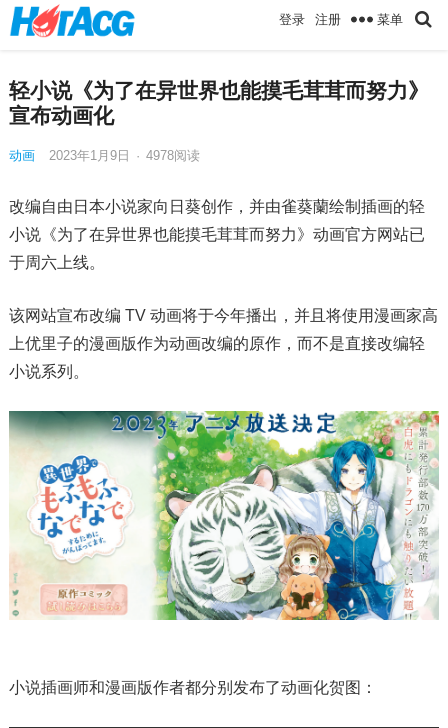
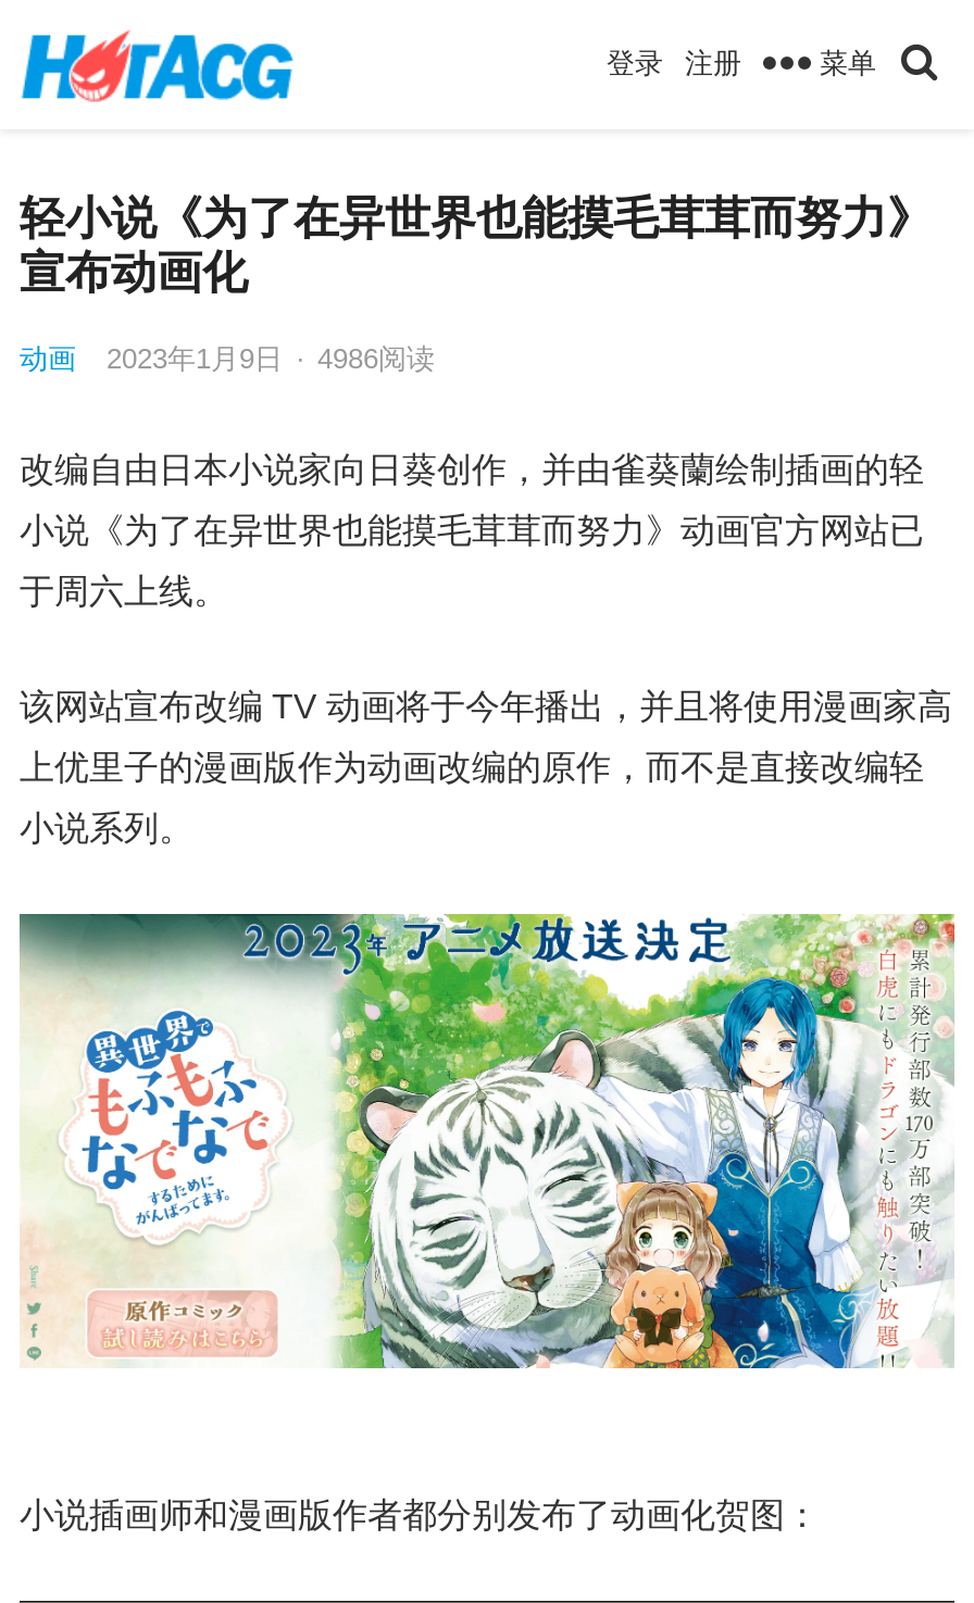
[9,148,200,163] 动画 2023年1月9日 · 4978阅读 -> [20,342,435,375] 动画 2023年1月9日 · 4986阅读

